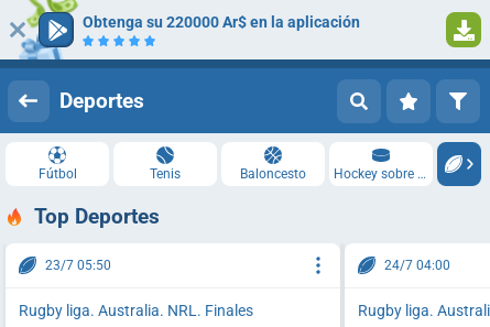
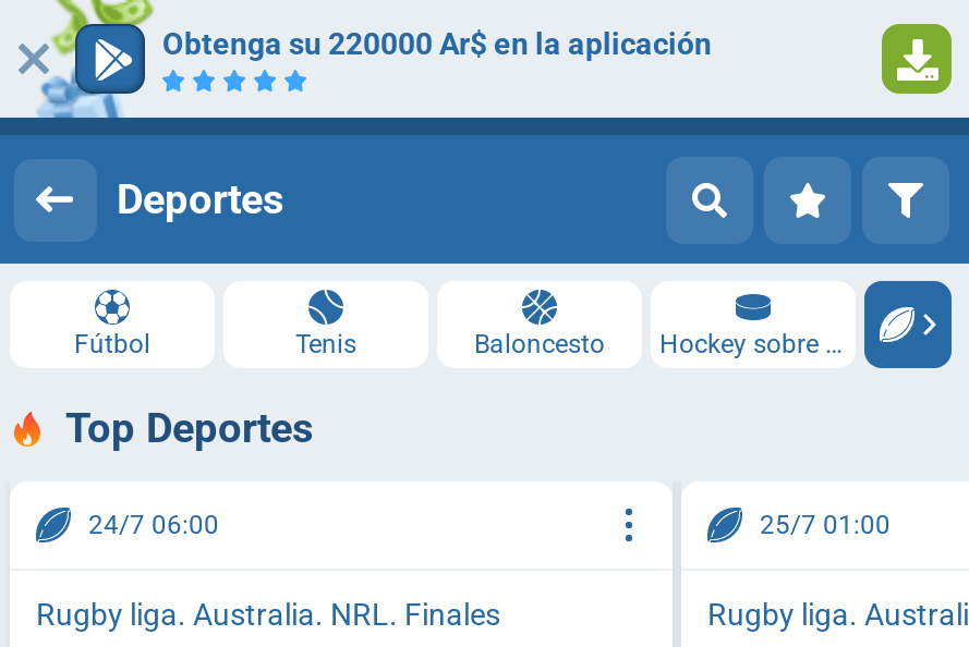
[45,257,111,272] 23/7 05:50 -> [88,509,219,539] 24/7 06:00
[384,257,450,272] 24/7 04:00 -> [760,509,891,539] 25/7 01:00

